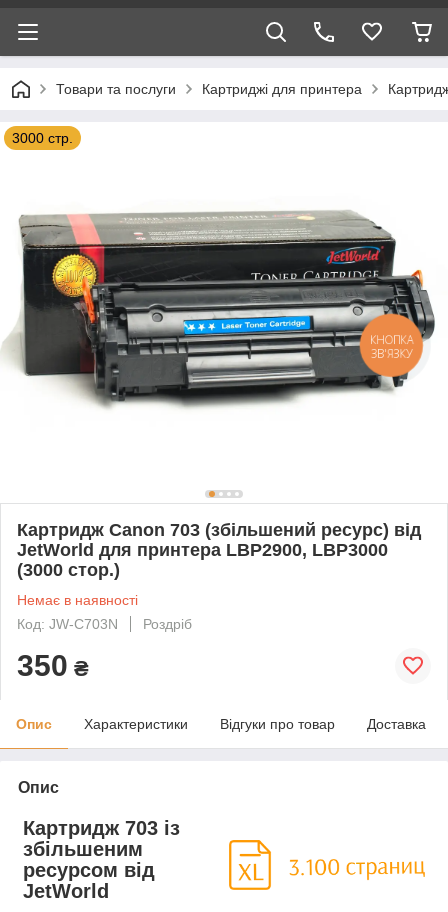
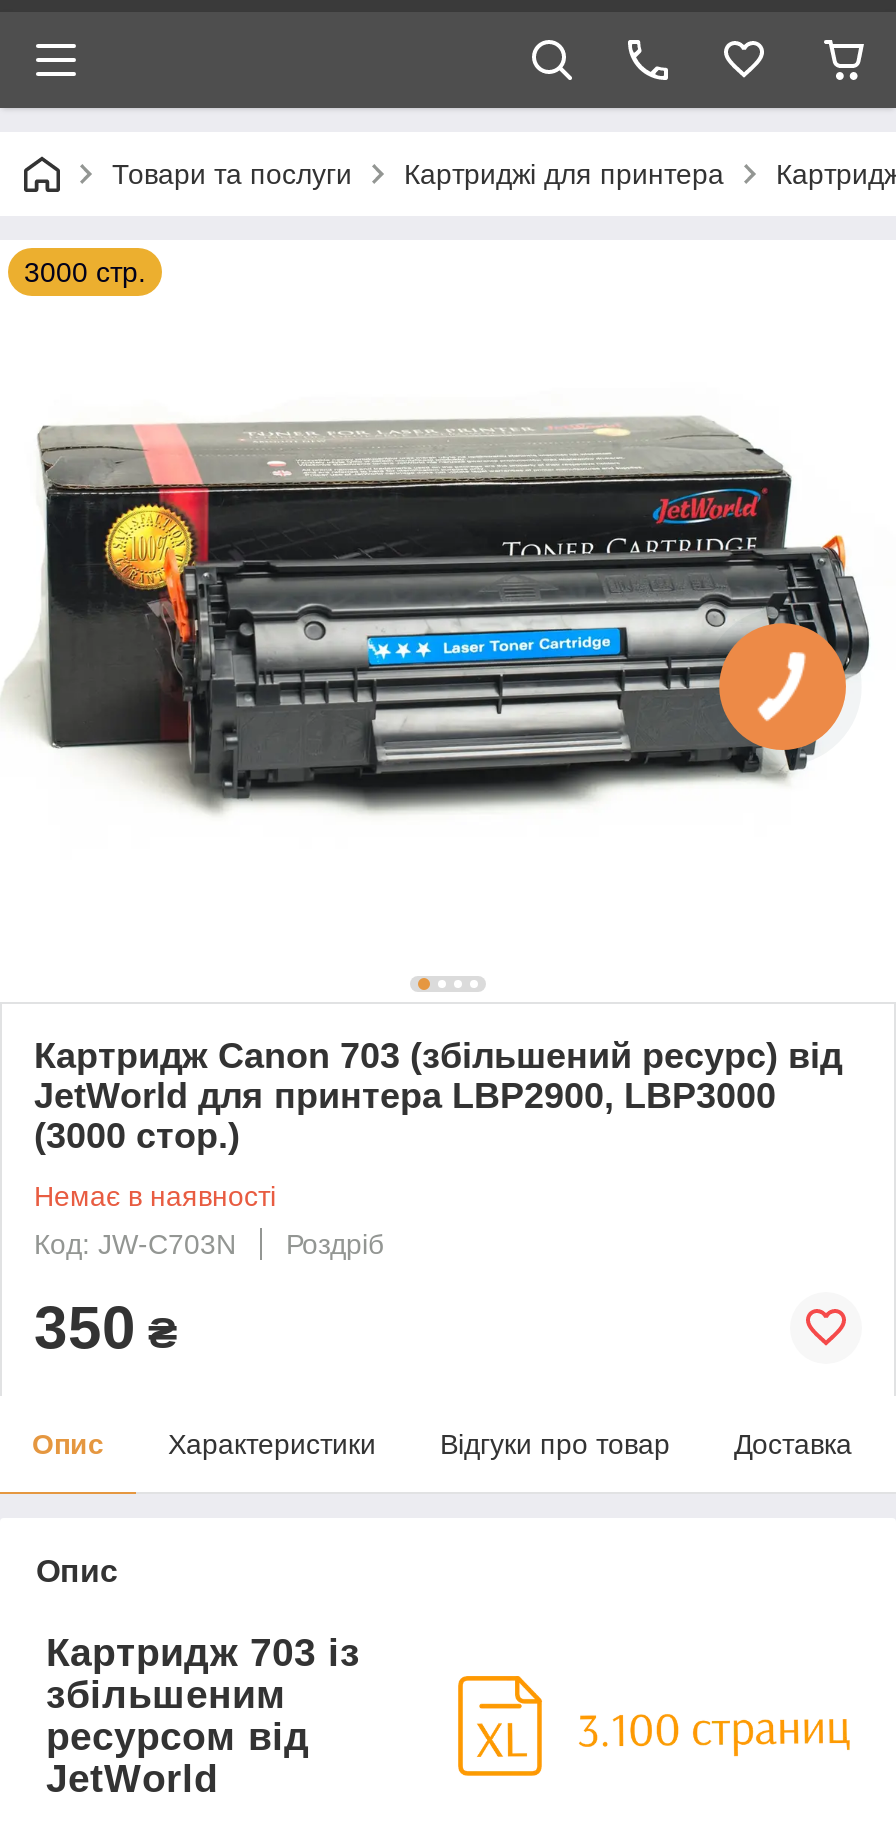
[370,332,413,361] КНОПКА | ЗВ'ЯЗКУ -> none

